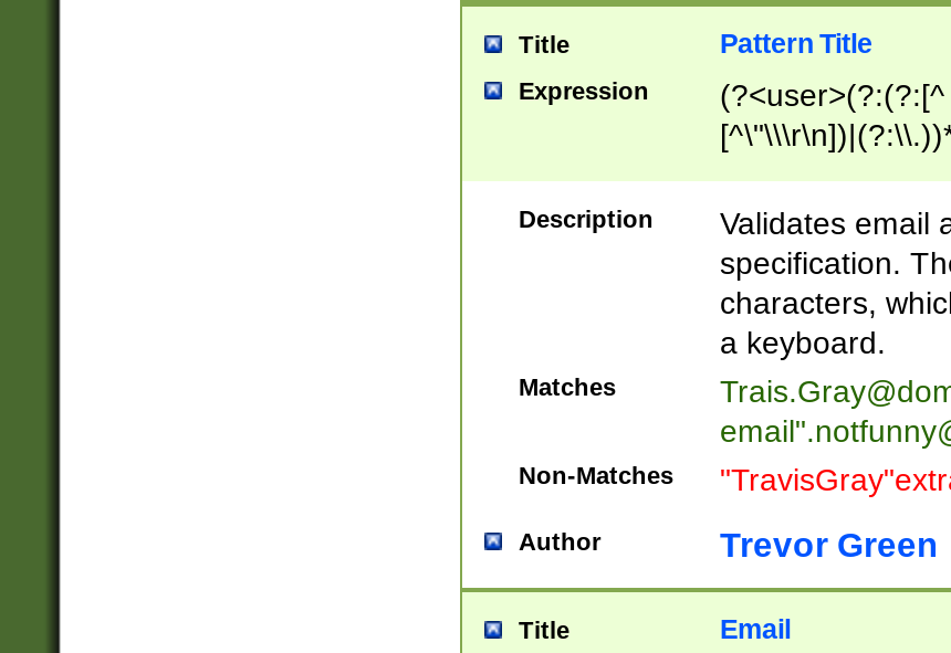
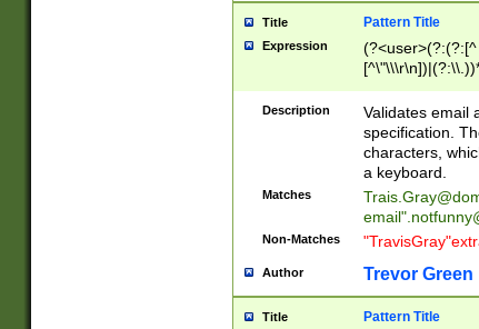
[720,614,791,645] Email -> [363,309,440,325] Pattern Title

